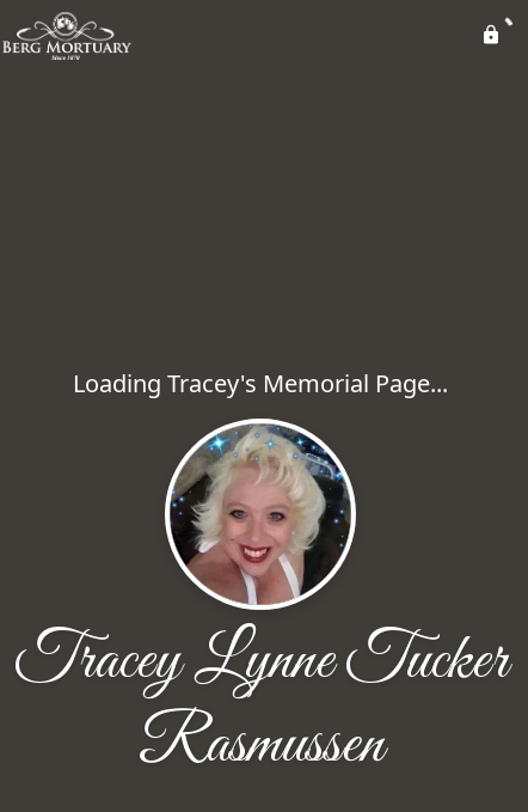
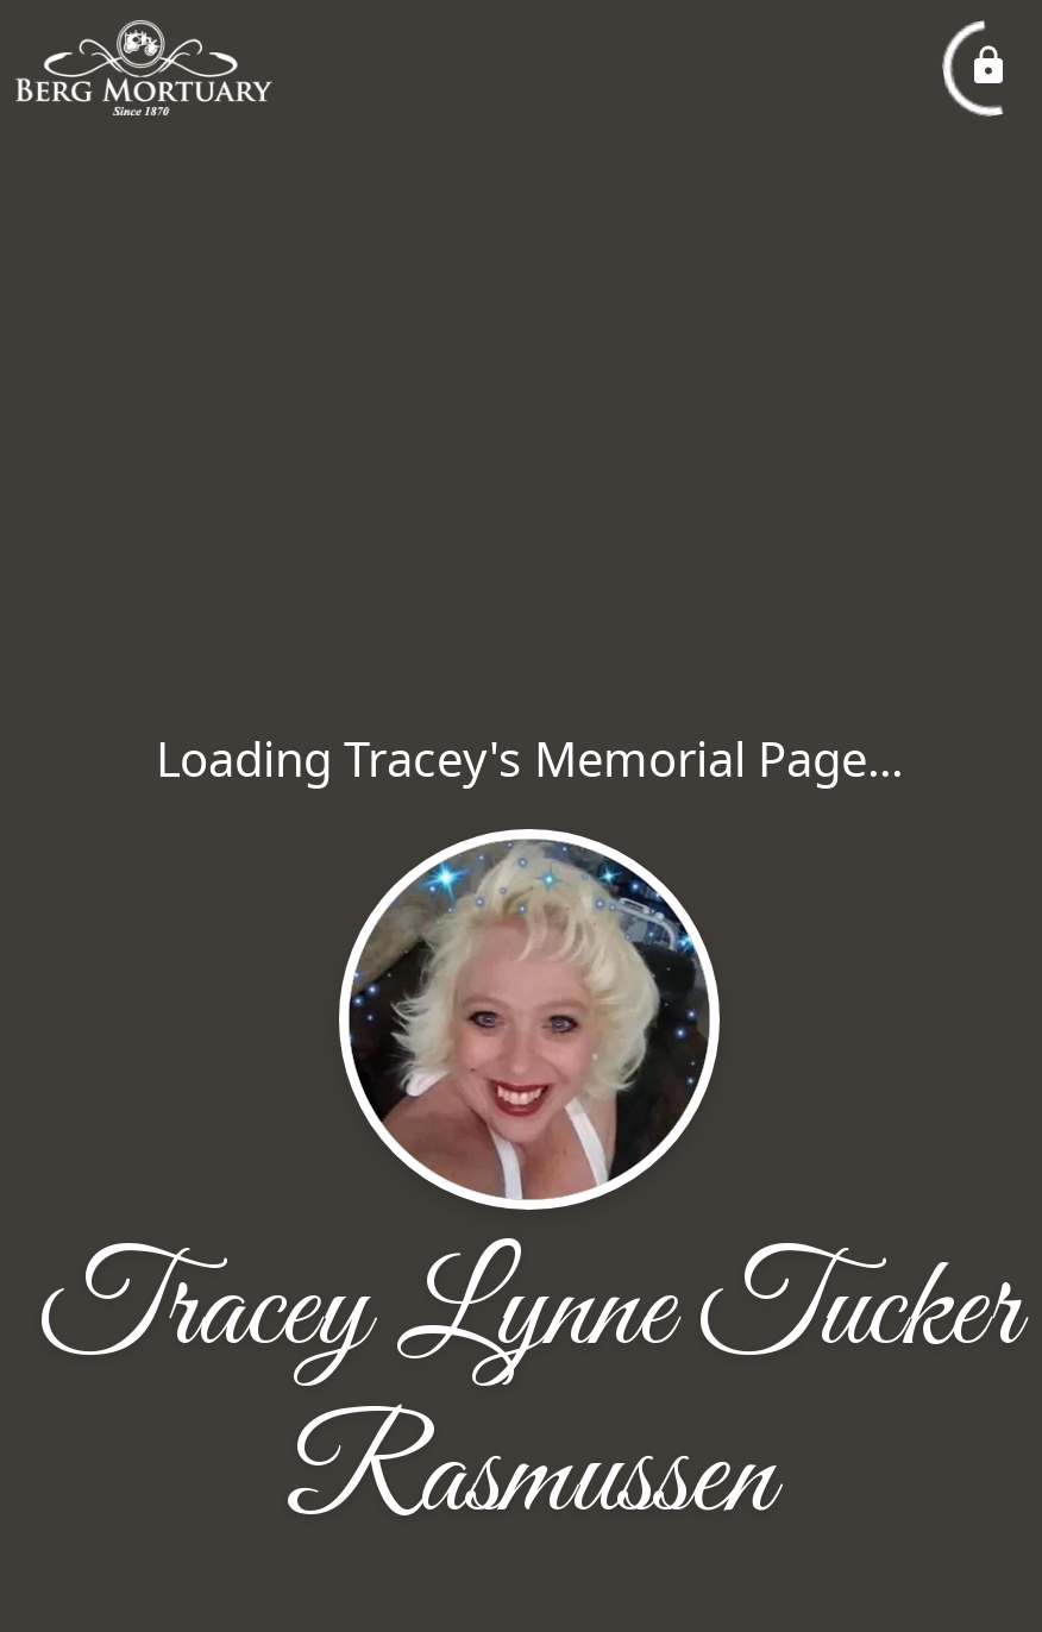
[468,13,514,60] [image] -> [941,18,1031,118] [image]

